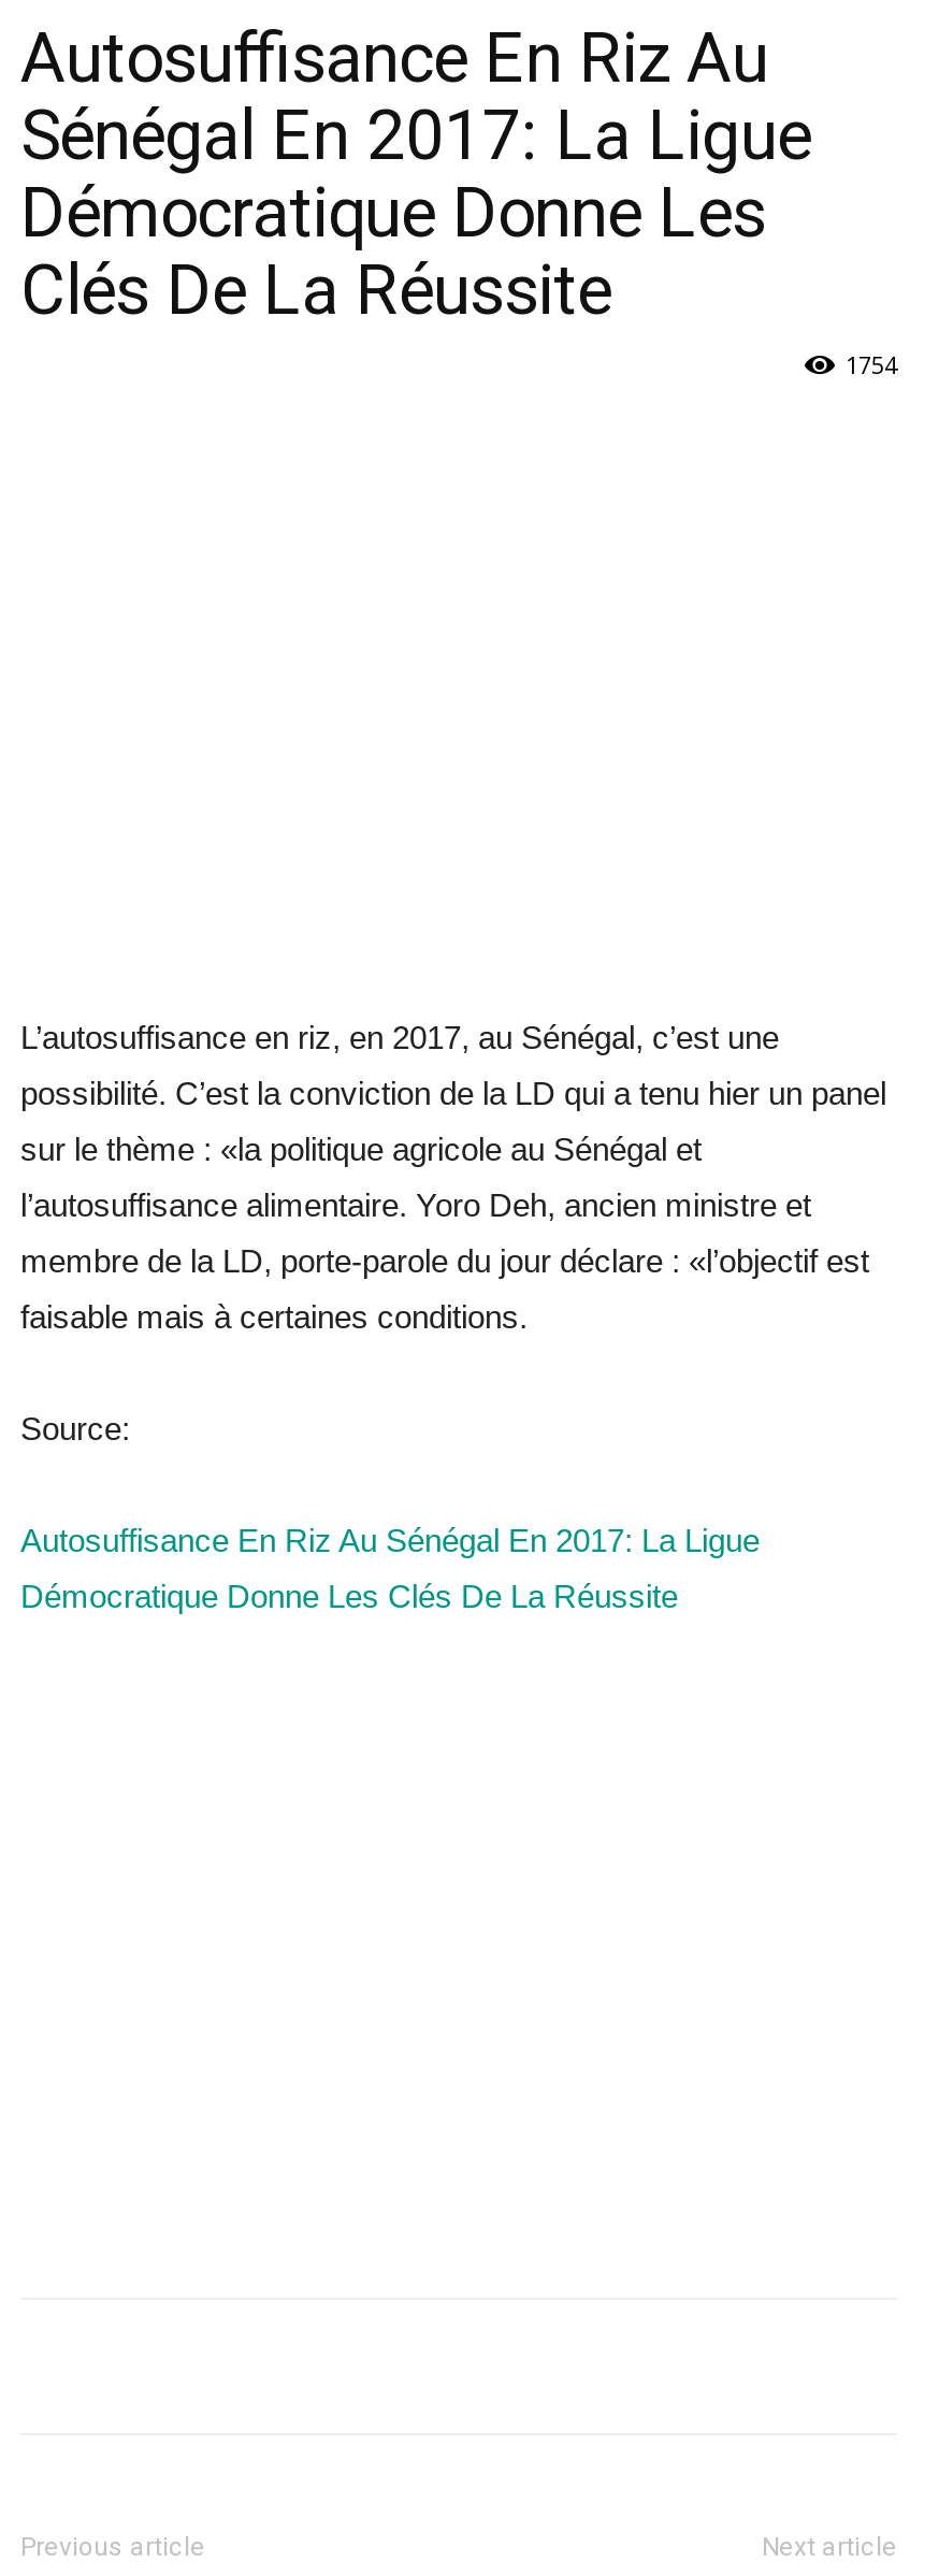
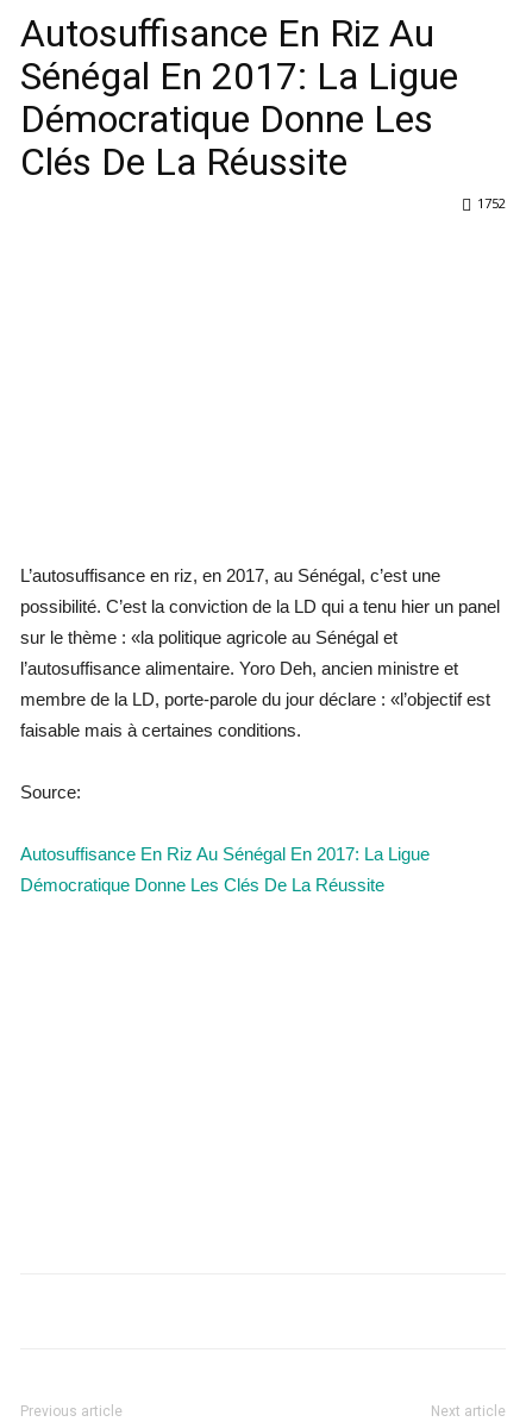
[846,348,897,380] 1754 -> [477,194,506,212] 1752

